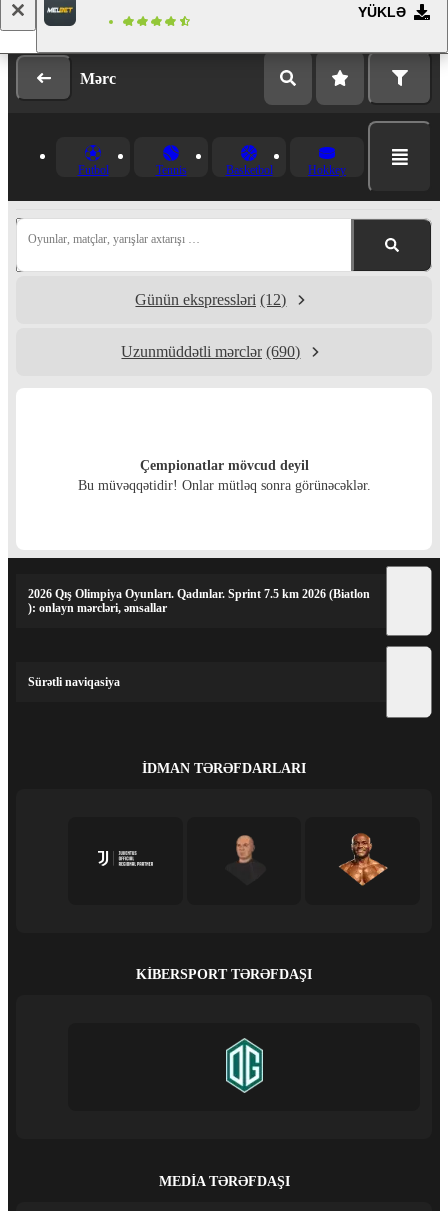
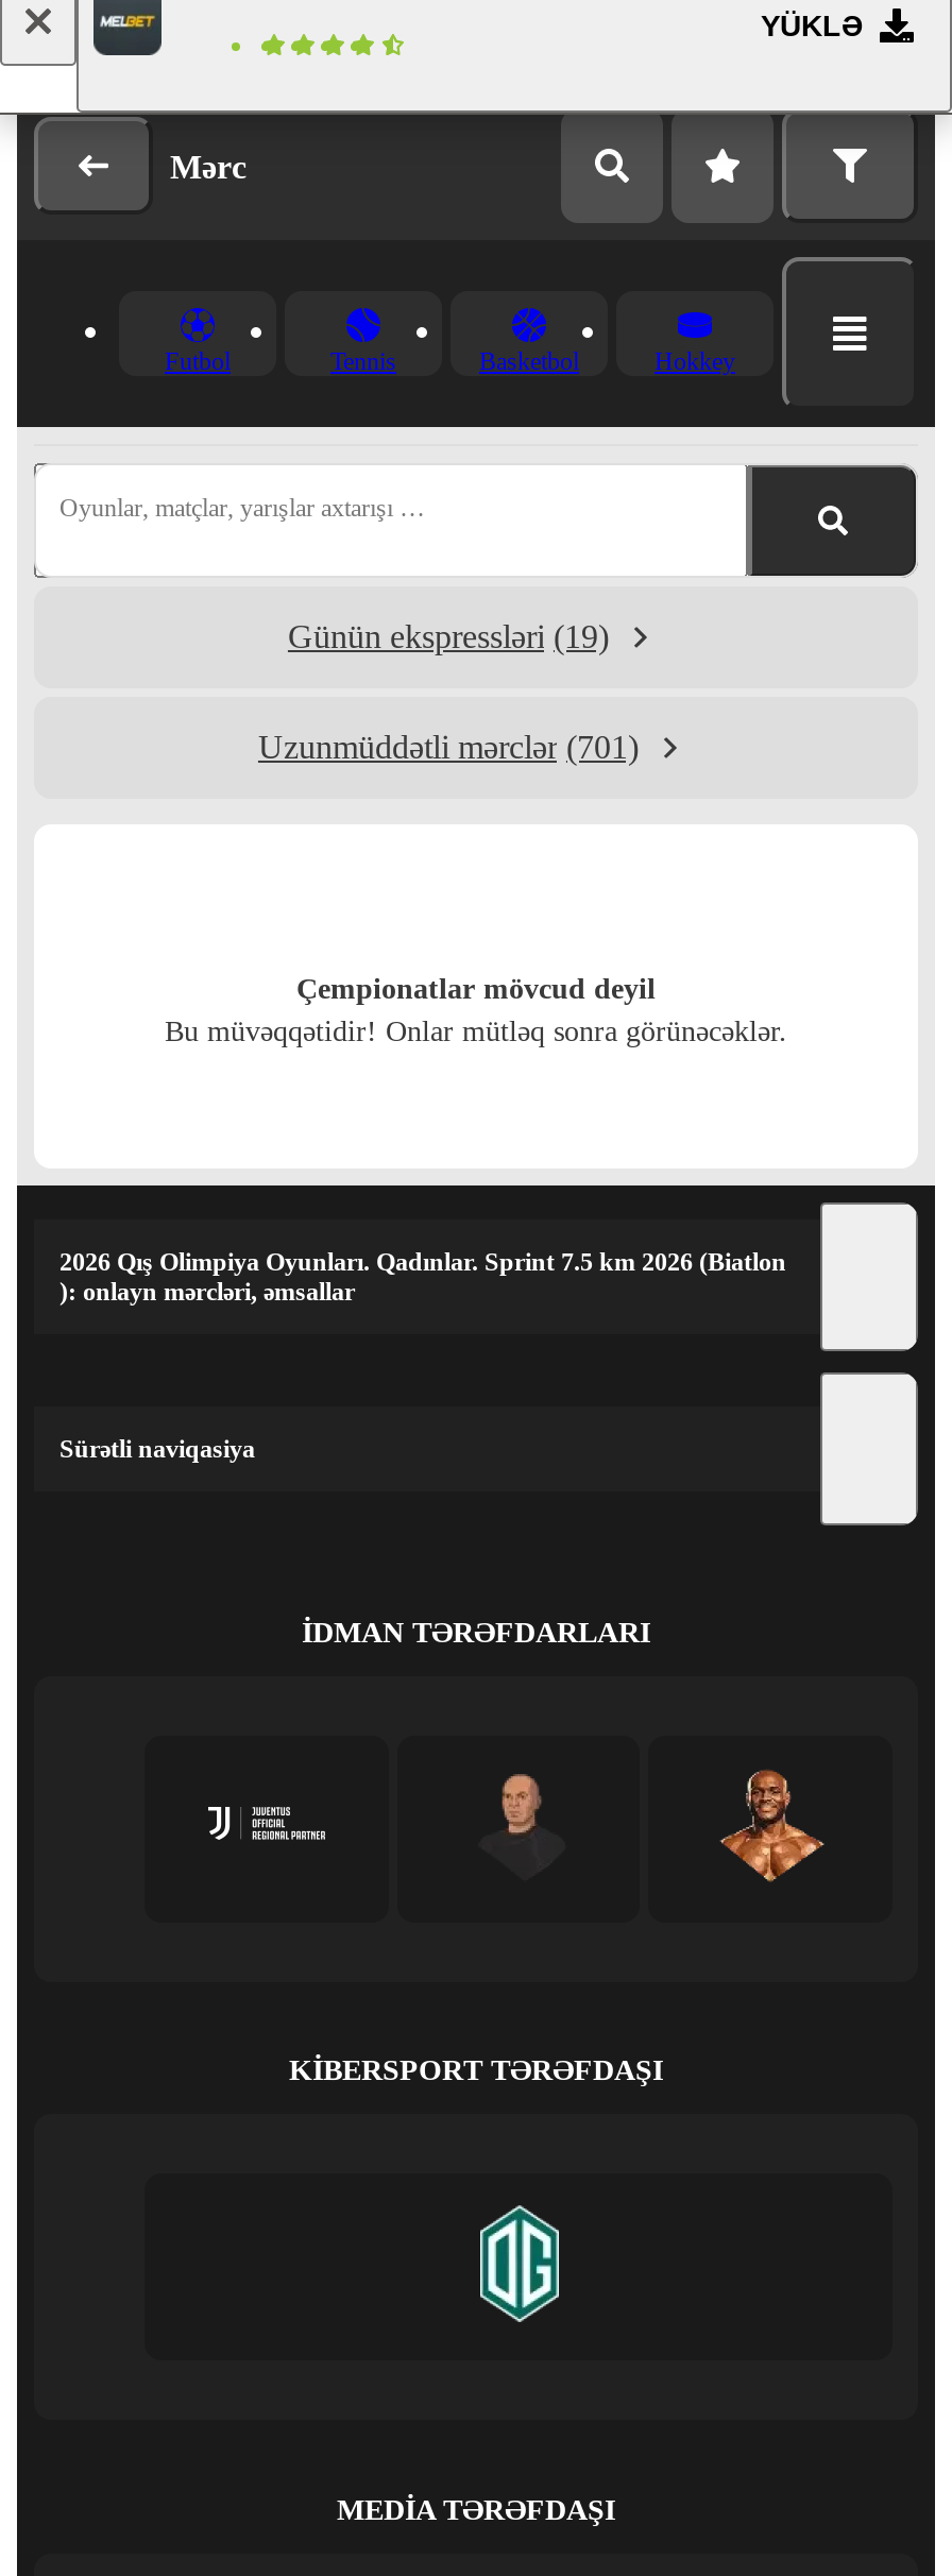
[135,291,286,308] Günün ekspressləri (12) -> [288,618,609,654] Günün ekspressləri (19)
[121,343,300,360] Uzunmüddətli mərclər (690) -> [258,729,639,765] Uzunmüddətli mərclər (701)

